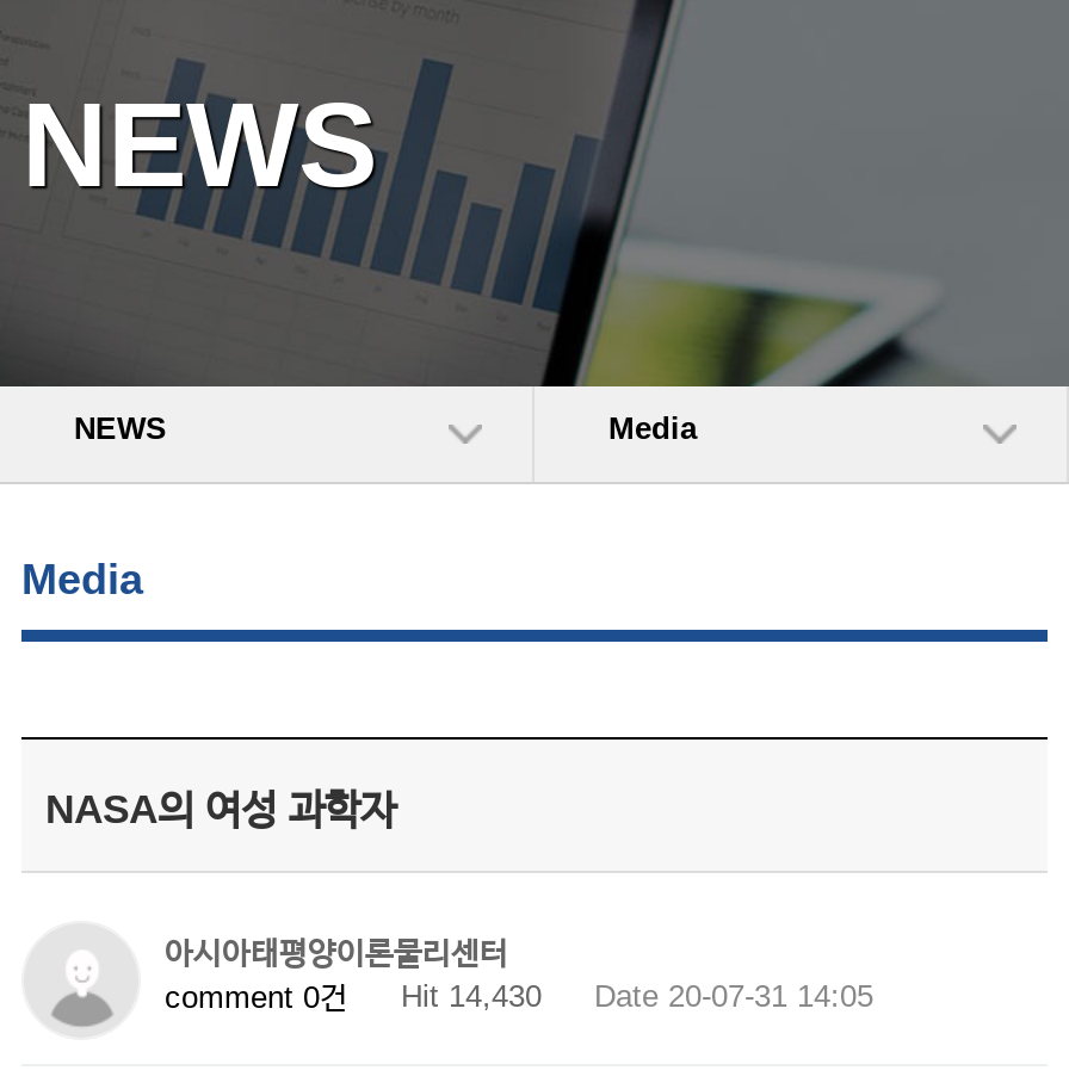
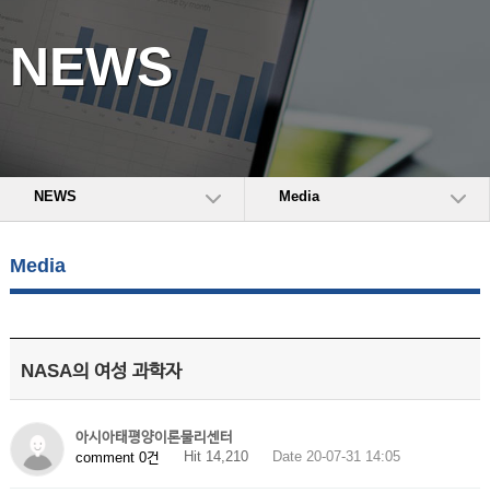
[165,978,873,1015] comment 0건 Hit 14,430 Date 20-07-31 14:05 -> [75,448,400,465] comment 0건 Hit 14,210 Date 20-07-31 14:05

